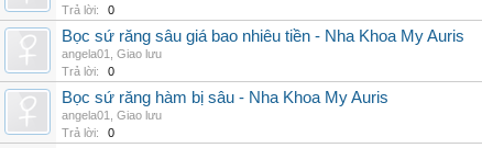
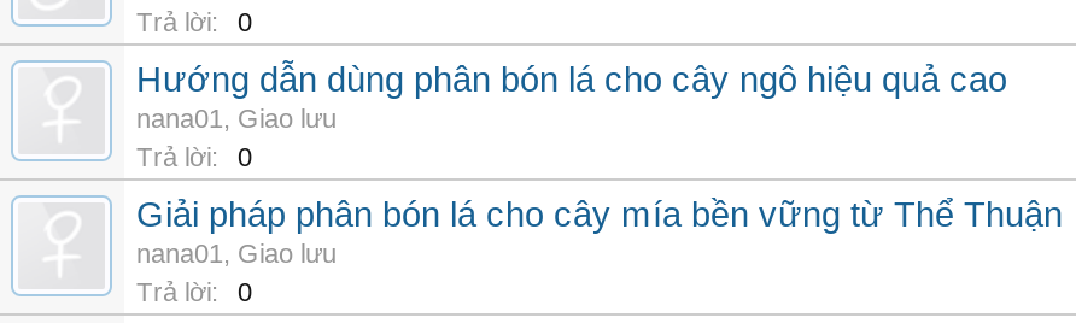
[62,27,464,60] Bọc sứ răng sâu giá bao nhiêu tiền - Nha Khoa My Auris | angela01, Giao lưu -> [136,60,1007,133] Hướng dẫn dùng phân bón lá cho cây ngô hiệu quả cao | nana01, Giao lưu
[62,89,388,122] Bọc sứ răng hàm bị sâu - Nha Khoa My Auris | angela01, Giao lưu -> [136,195,1063,268] Giải pháp phân bón lá cho cây mía bền vững từ Thể Thuận | nana01, Giao lưu

